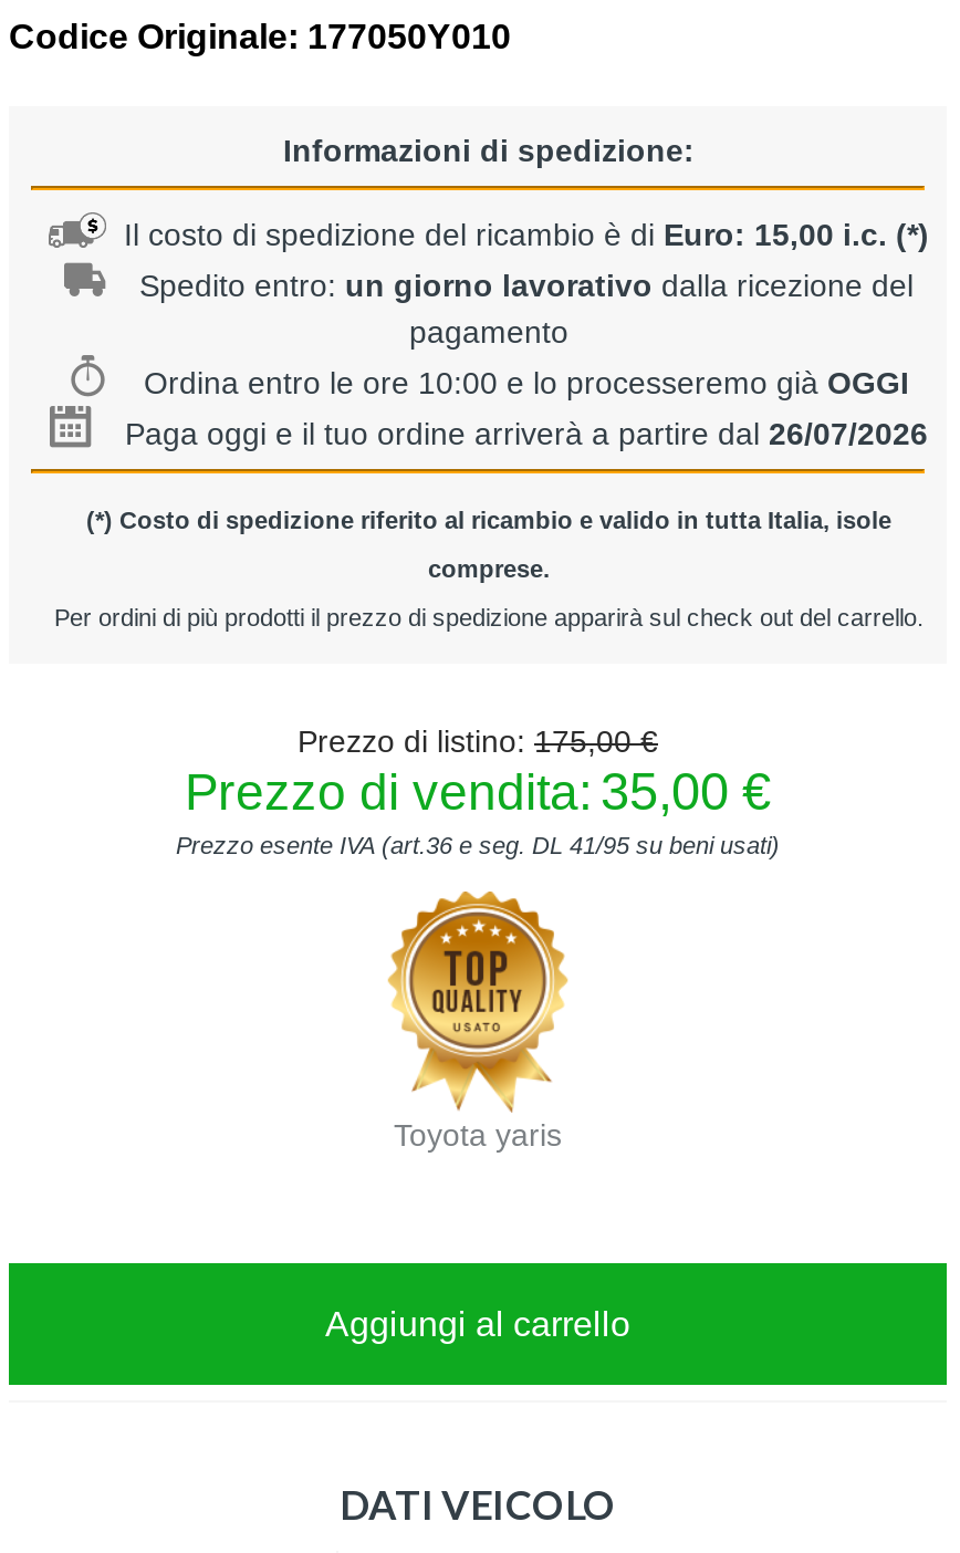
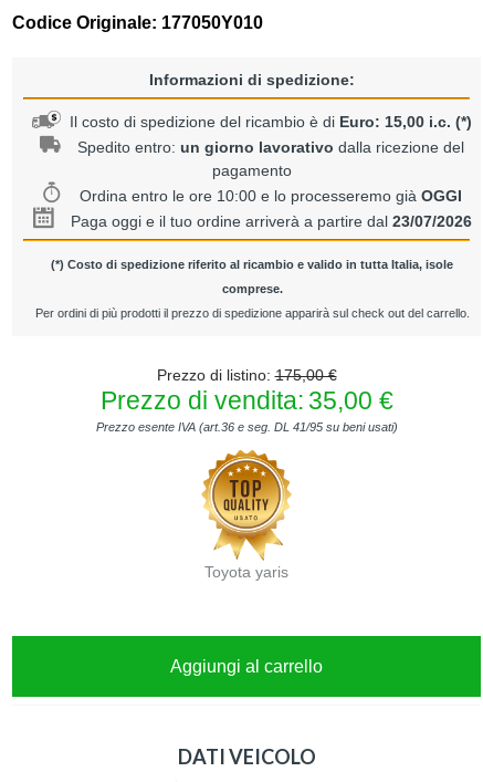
[125,416,928,452] Paga oggi e il tuo ordine arriverà a partire dal 26/07/2026 -> [70,212,471,230] Paga oggi e il tuo ordine arriverà a partire dal 23/07/2026

